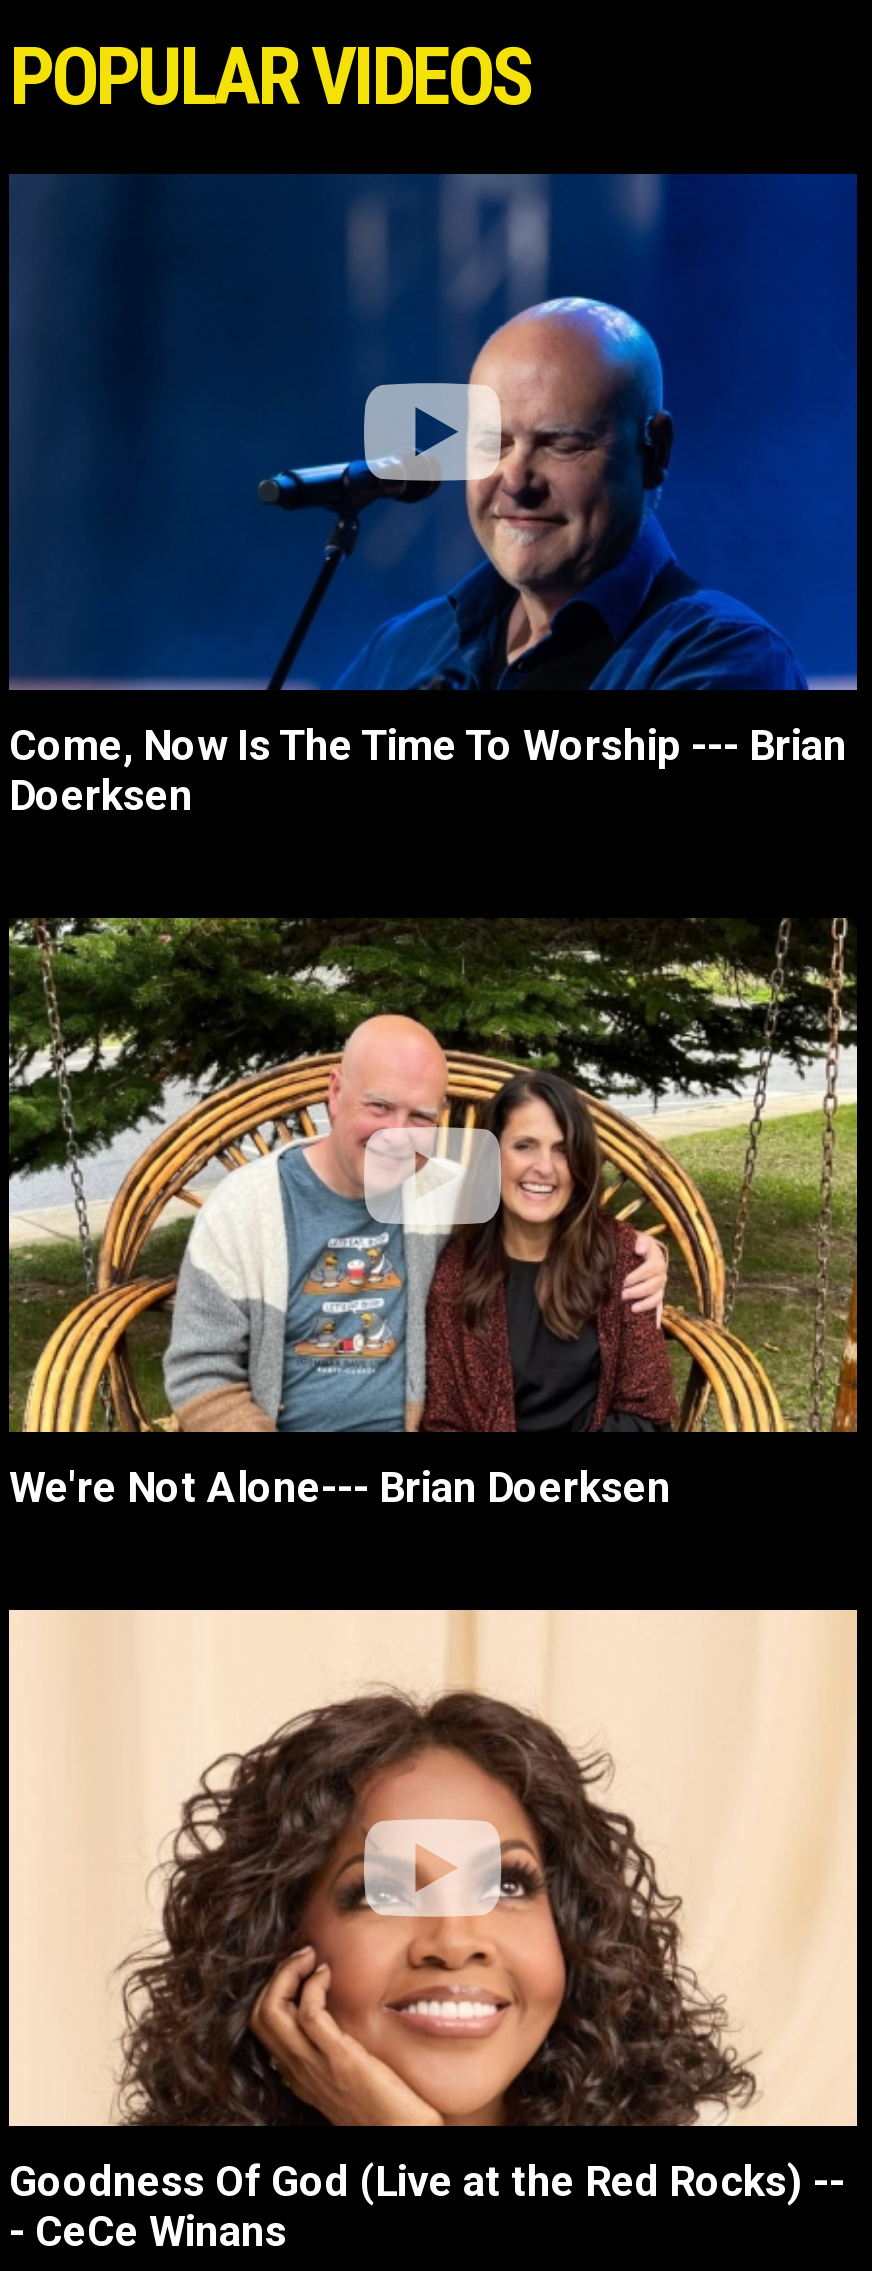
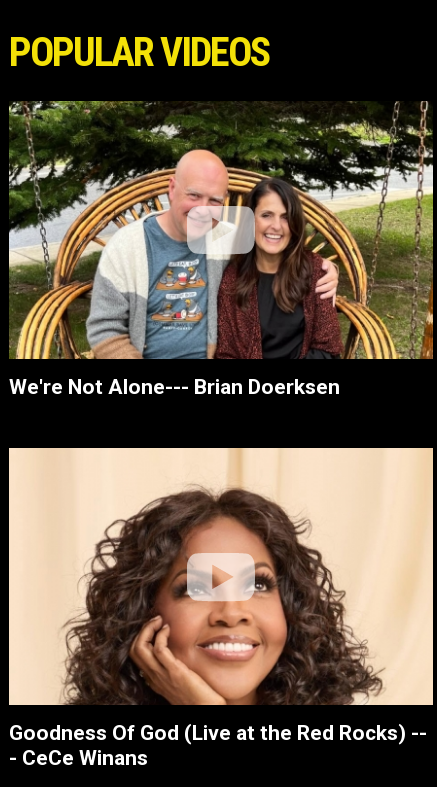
[9,172,859,819] [image] | Come, Now Is The Time To Worship --- Brian | Doerksen -> none

